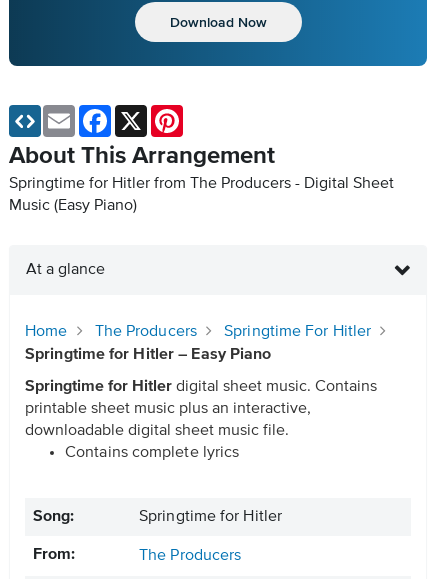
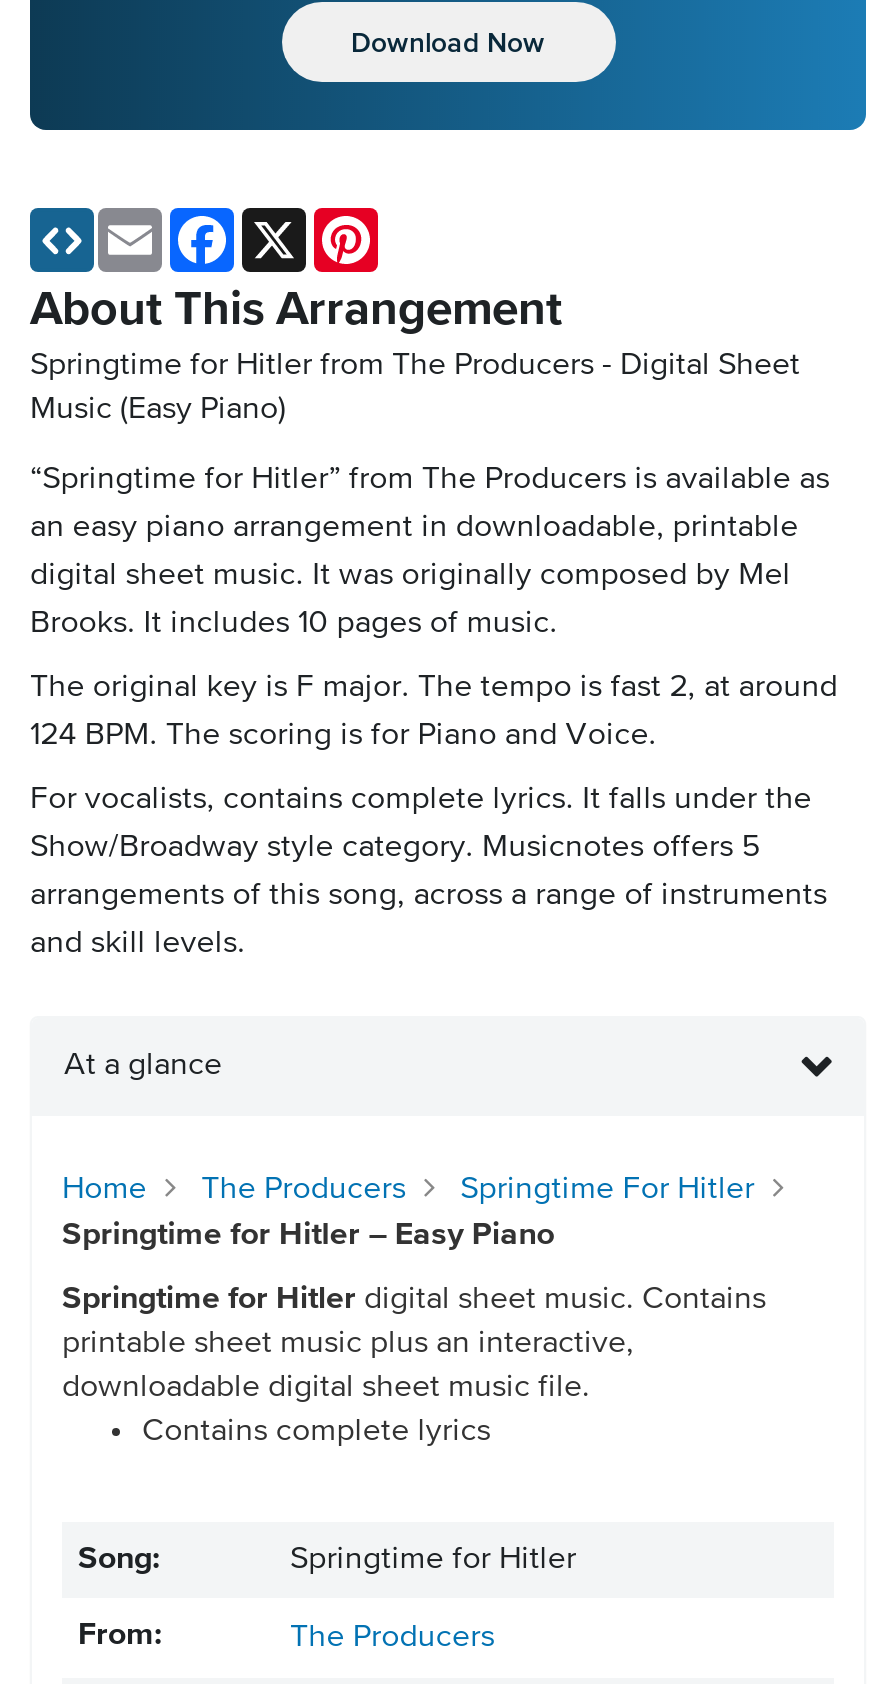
none -> [30,465,838,961] “Springtime for Hitler” from The Producers is available as | an easy piano arrangement in downloadable, printable | digital sheet music. It was originally composed by Mel | Brooks. It includes 10 pages of music. | The original key is F major. The tempo is fast 2, at around | 124 BPM. The scoring is for Piano and Voice. | For vocalists, contains complete lyrics. It falls under the | Show/Broadway style category. Musicnotes offers 5 | arrangements of this song, across a range of instruments | and skill levels.

